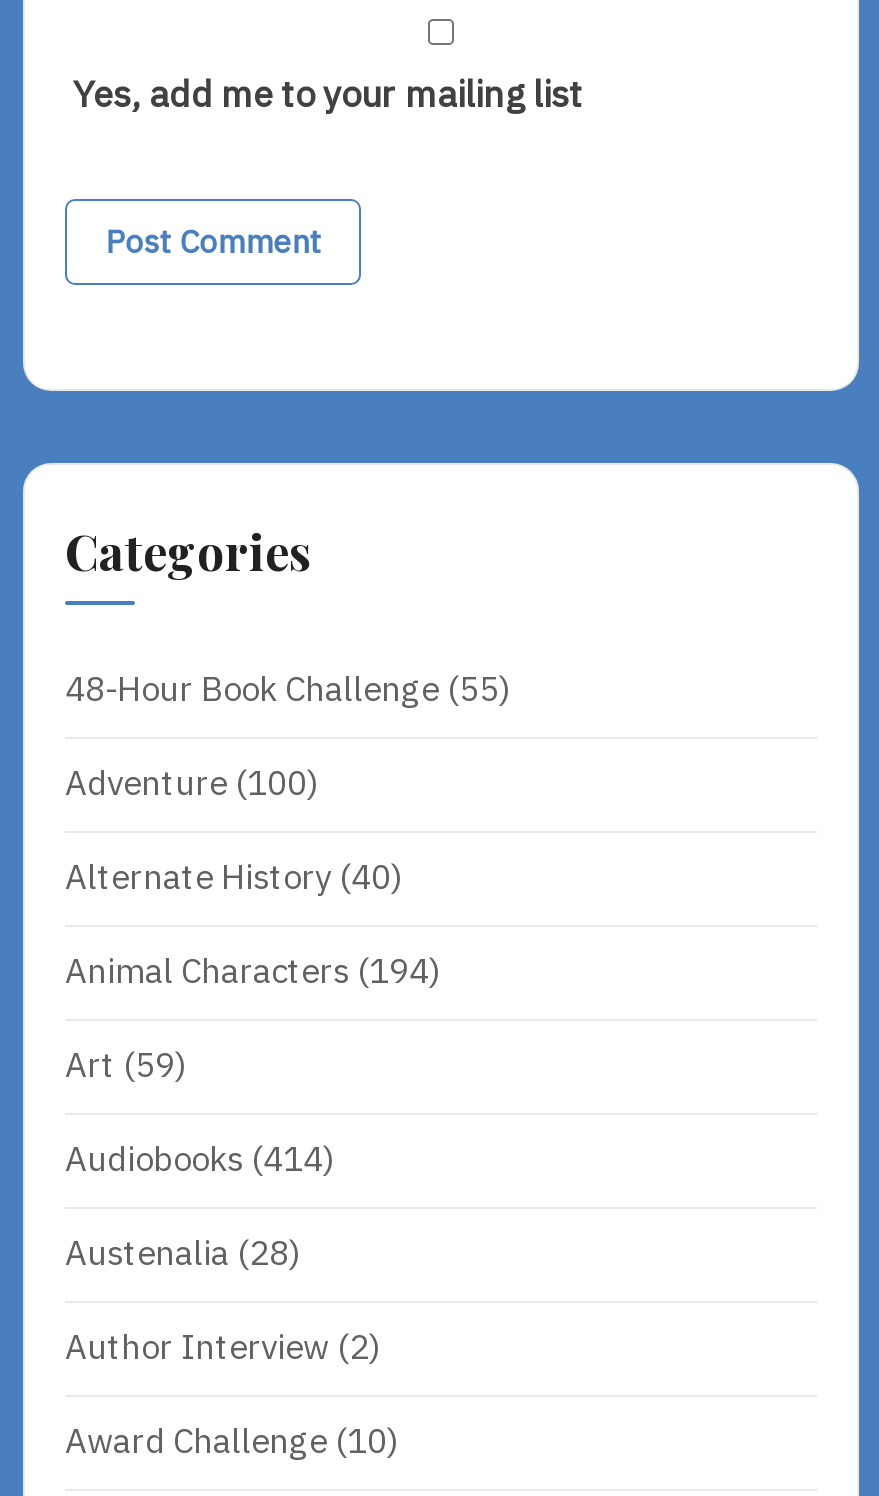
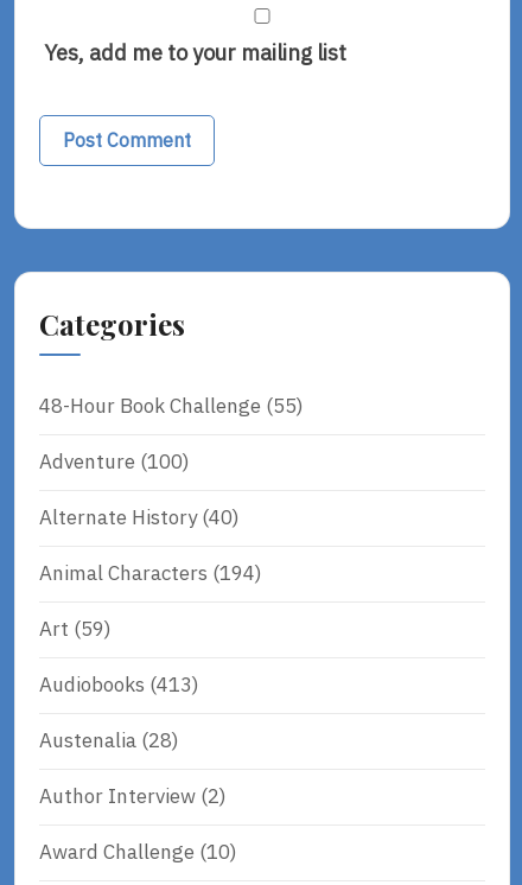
[65,1137,335,1181] Audiobooks (414) -> [39,672,199,698] Audiobooks (413)

